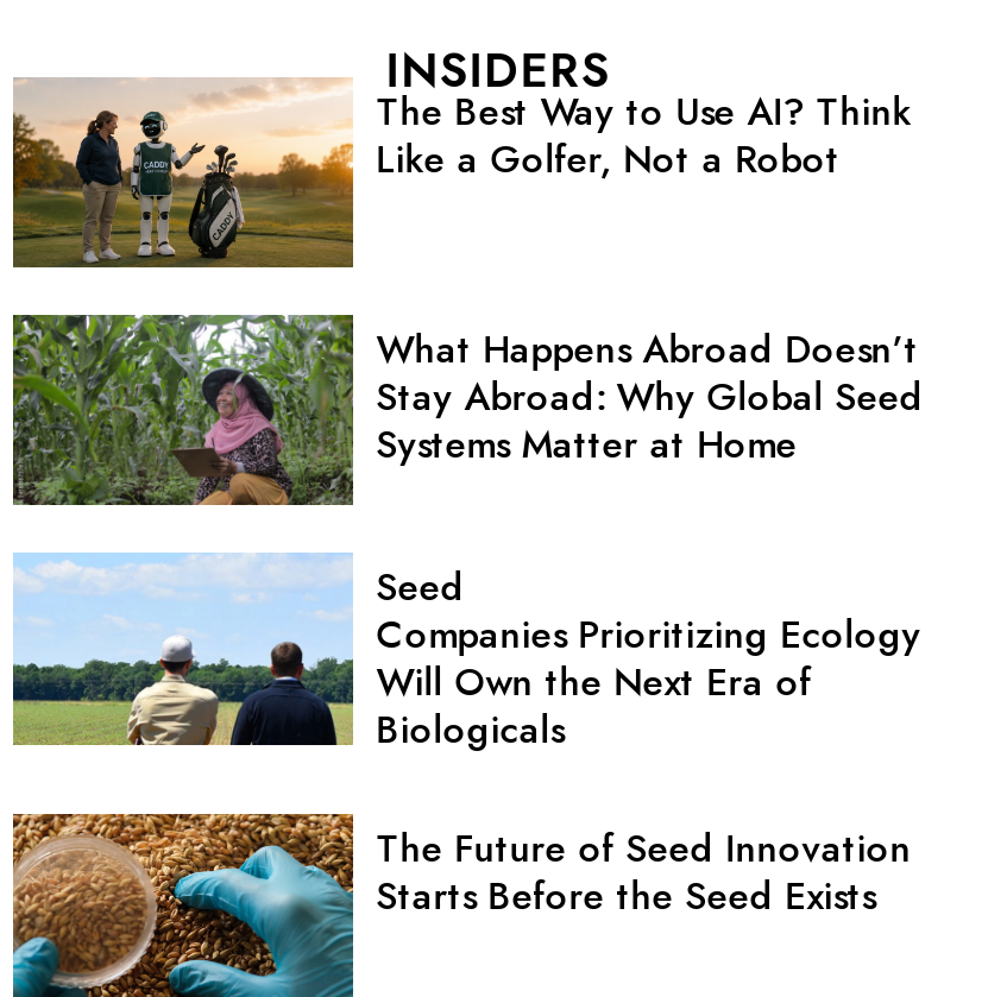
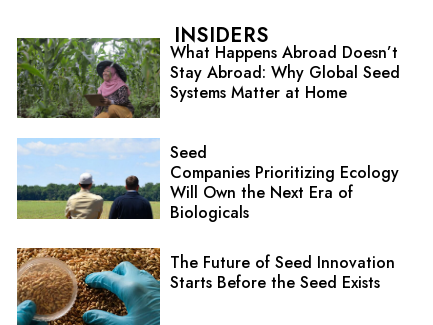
[13,77,911,267] [image] | The Best Way to Use AI? Think | Like a Golfer, Not a Robot -> none

